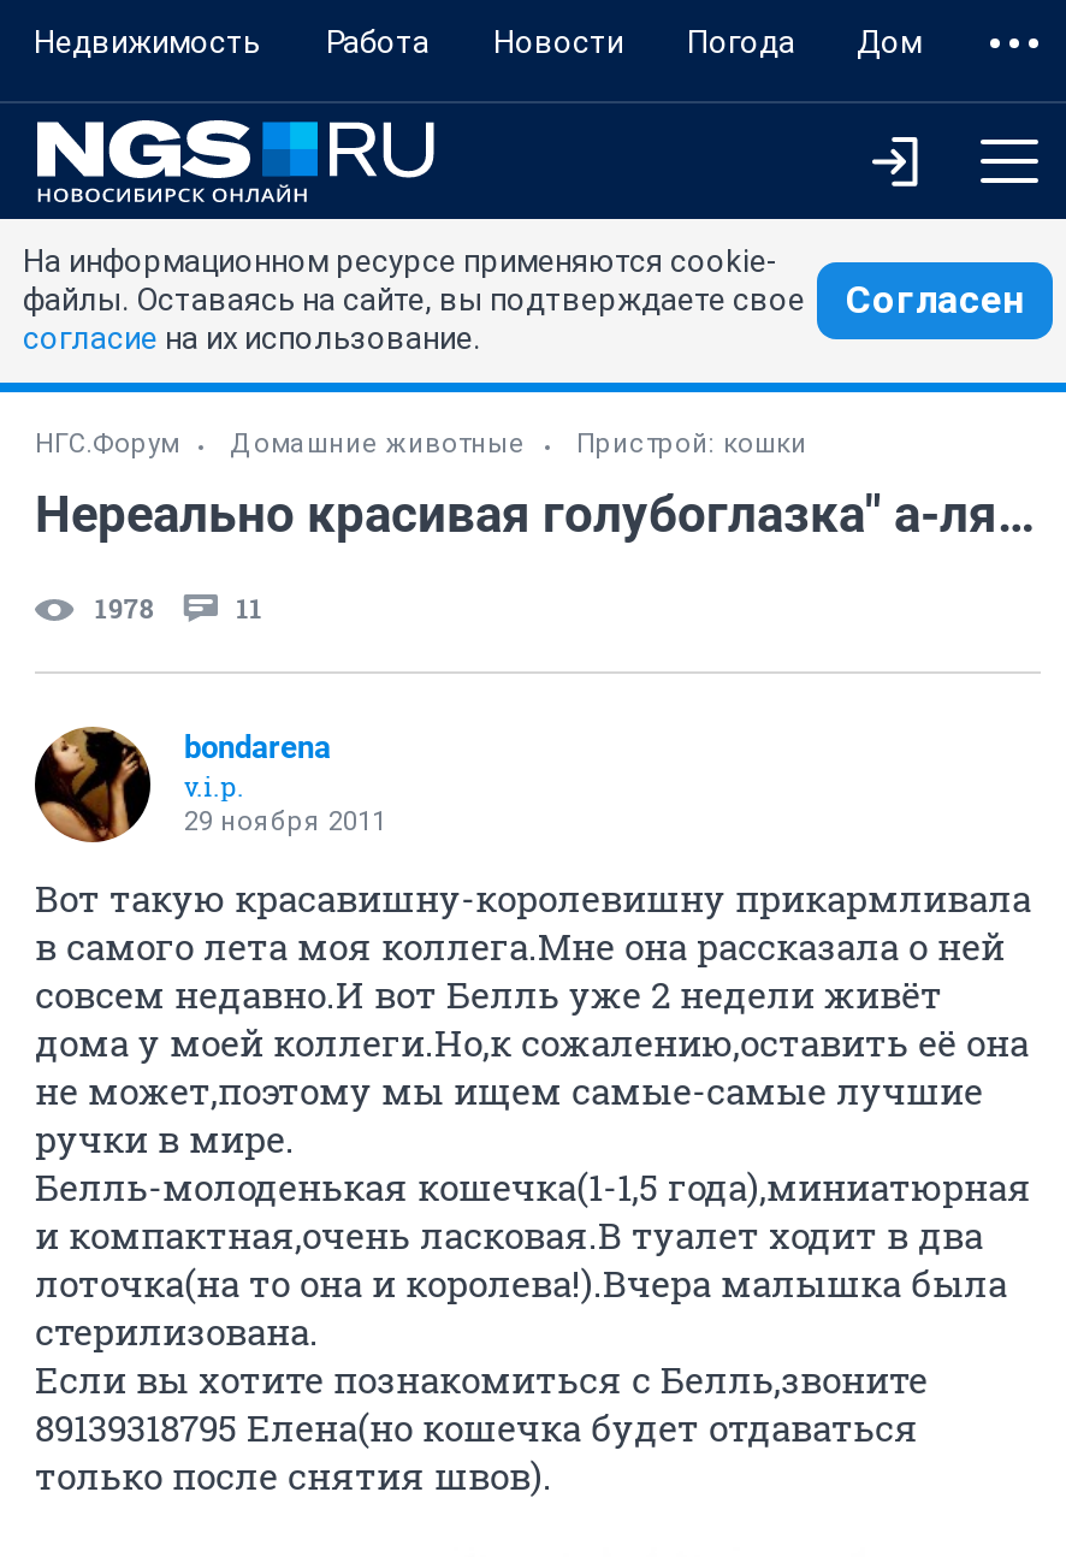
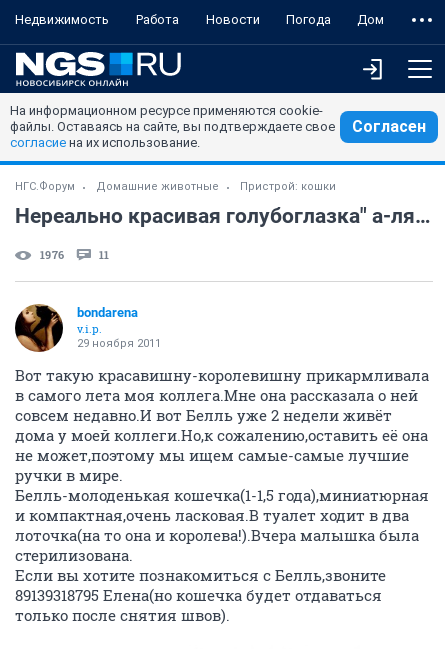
[95,590,155,626] 1978 -> [40,247,65,262] 1976

